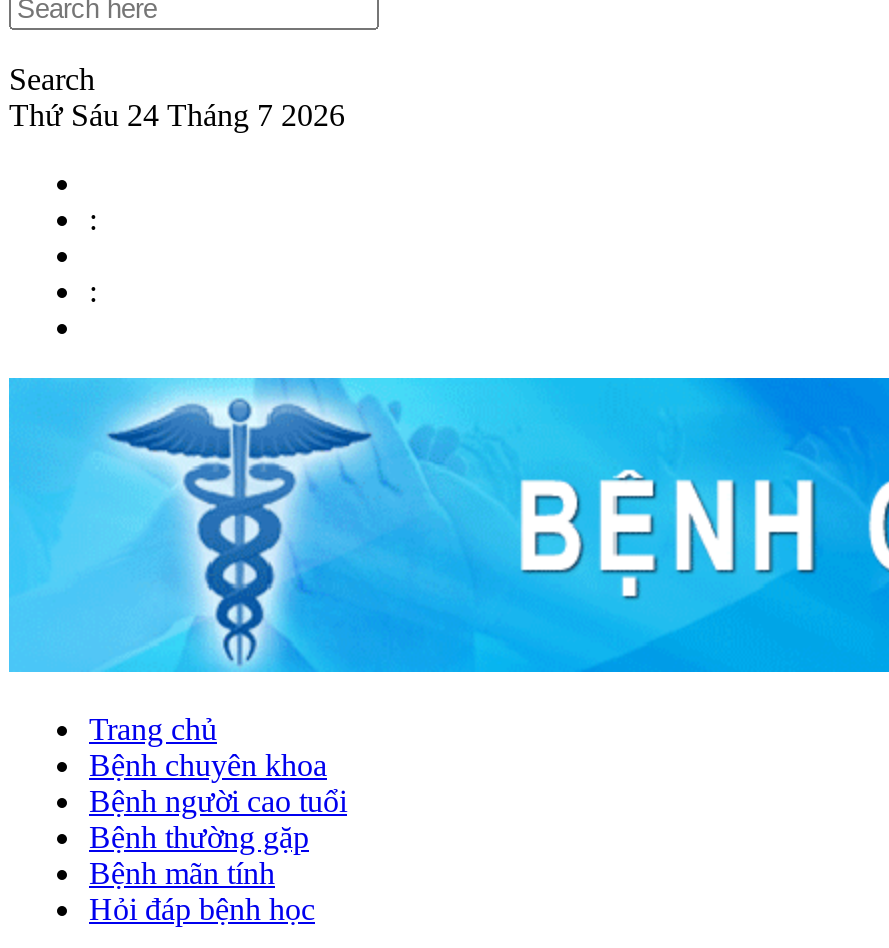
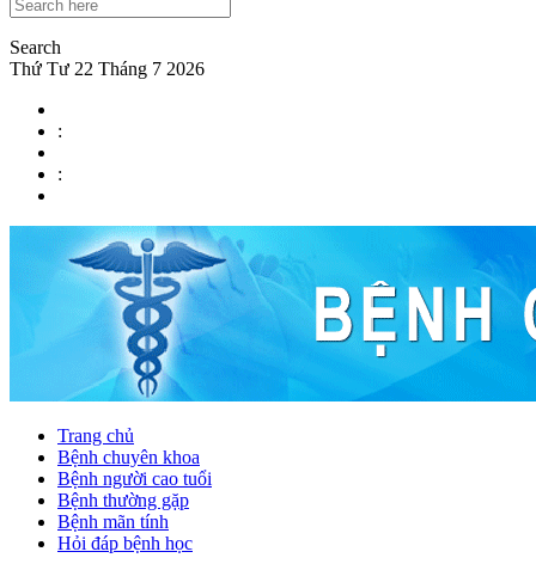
[9,98,345,132] Thứ Sáu 24 Tháng 7 2026 -> [10,59,205,79] Thứ Tư 22 Tháng 7 2026

